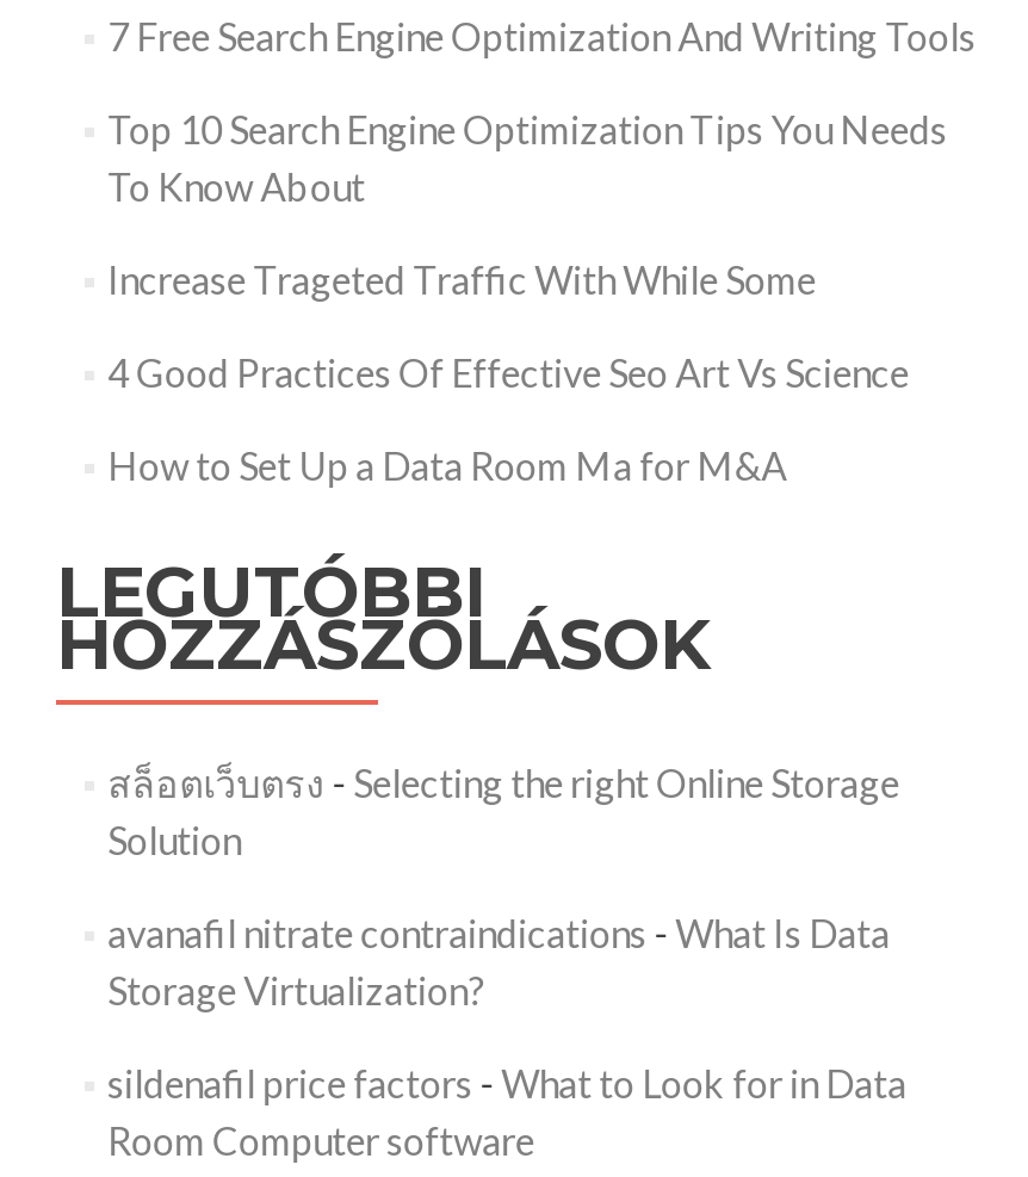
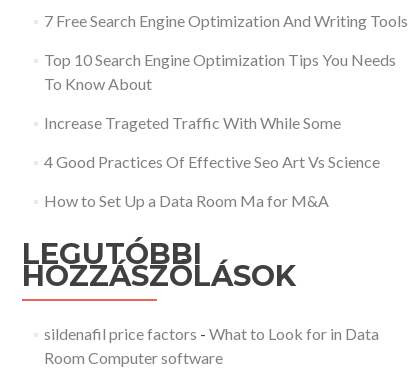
[108,760,899,1012] สล็อตเว็บตรง- Selecting the right Online Storage | Solution | avanafil nitrate contraindications - What Is Data | Storage Virtualization? -> none

